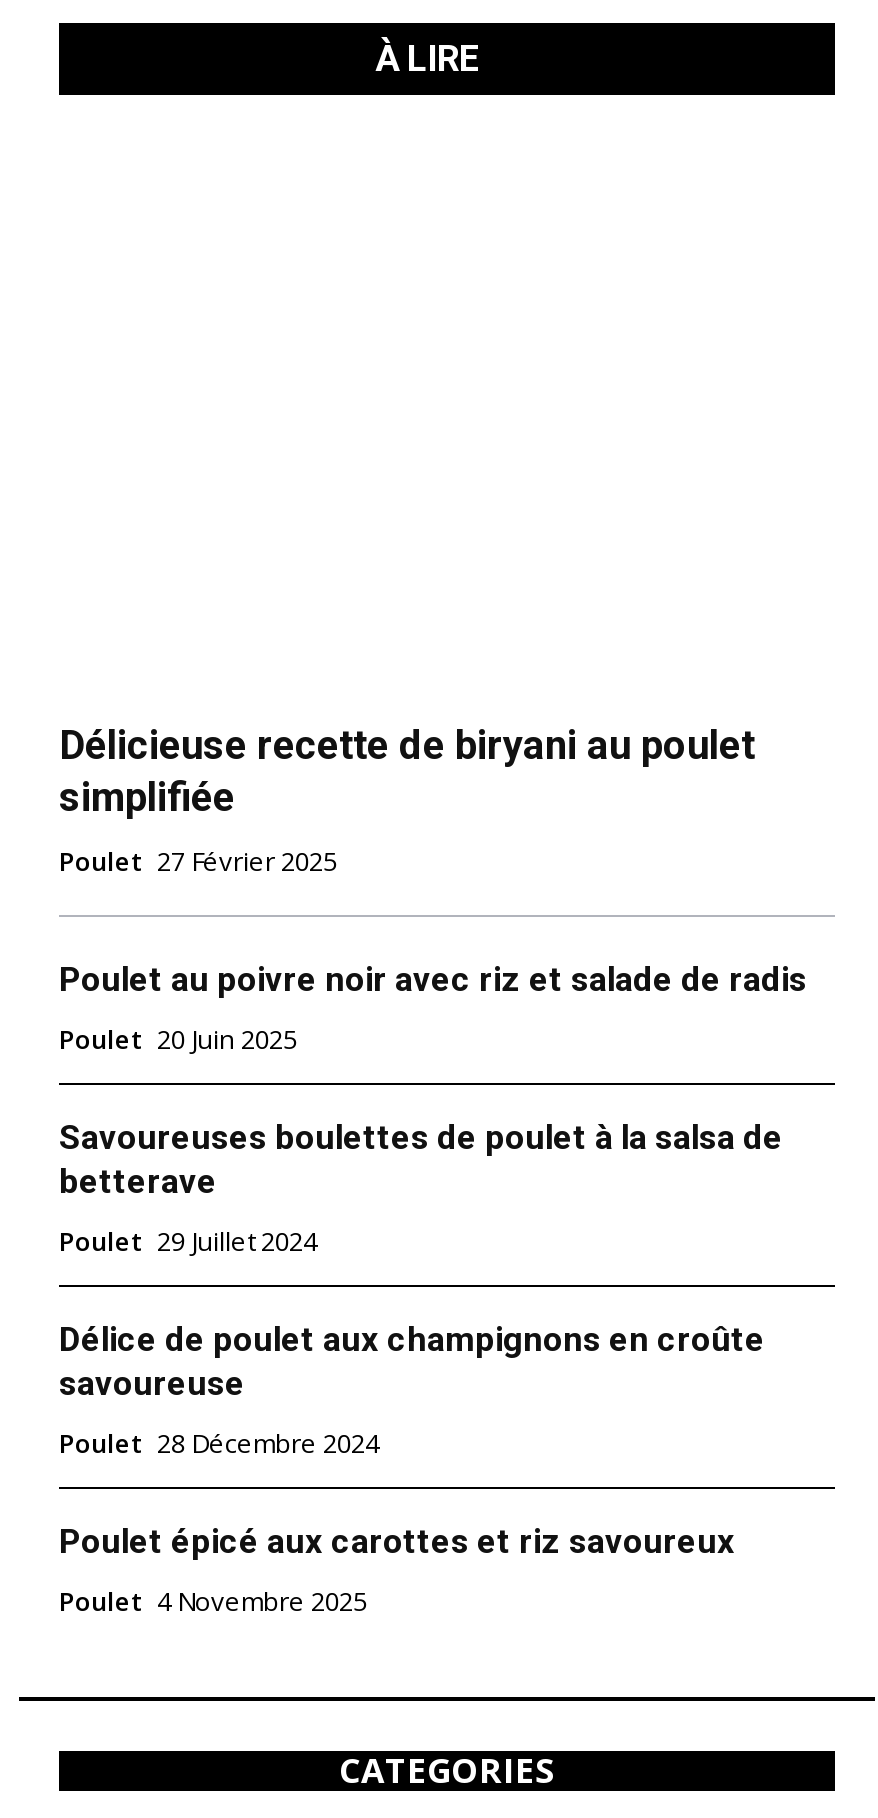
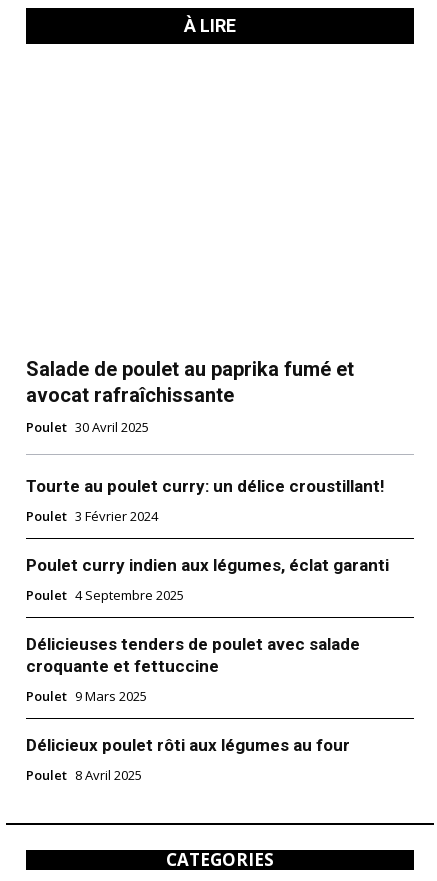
[59,720,755,820] Délicieuse recette de biryani au poulet | simplifiée -> [26,357,354,407] Salade de poulet au paprika fumé et | avocat rafraîchissante
[59,842,337,878] Poulet 27 Février 2025 -> [26,418,149,436] Poulet 30 Avril 2025
[59,958,807,998] Poulet au poivre noir avec riz et salade de radis -> [26,476,385,496] Tourte au poulet curry: un délice croustillant!
[59,1020,297,1056] Poulet 20 Juin 2025 -> [26,507,158,525] Poulet 3 Février 2024
[59,1116,783,1200] Savoureuses boulettes de poulet à la salsa de | betterave -> [26,555,389,575] Poulet curry indien aux légumes, éclat garanti
[59,1222,317,1258] Poulet 29 Juillet 2024 -> [26,586,184,604] Poulet 4 Septembre 2025
[59,1318,765,1402] Délice de poulet aux champignons en croûte | savoureuse -> [26,634,360,676] Délicieuses tenders de poulet avec salade | croquante et fettuccine
[59,1424,379,1460] Poulet 28 Décembre 2024 -> [26,687,147,705] Poulet 9 Mars 2025
[59,1520,735,1560] Poulet épicé aux carottes et riz savoureux -> [26,735,350,755] Délicieux poulet rôti aux légumes au four
[59,1582,367,1618] Poulet 4 Novembre 2025 -> [26,766,142,784] Poulet 8 Avril 2025

